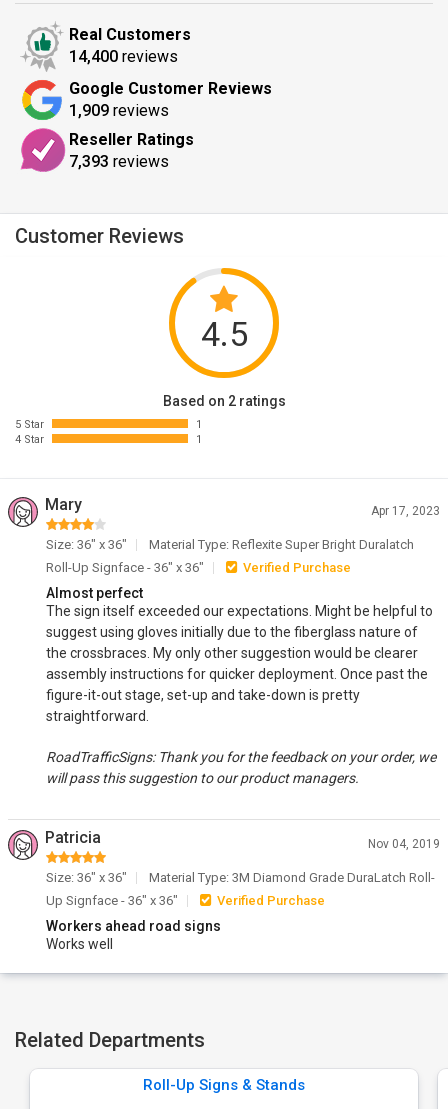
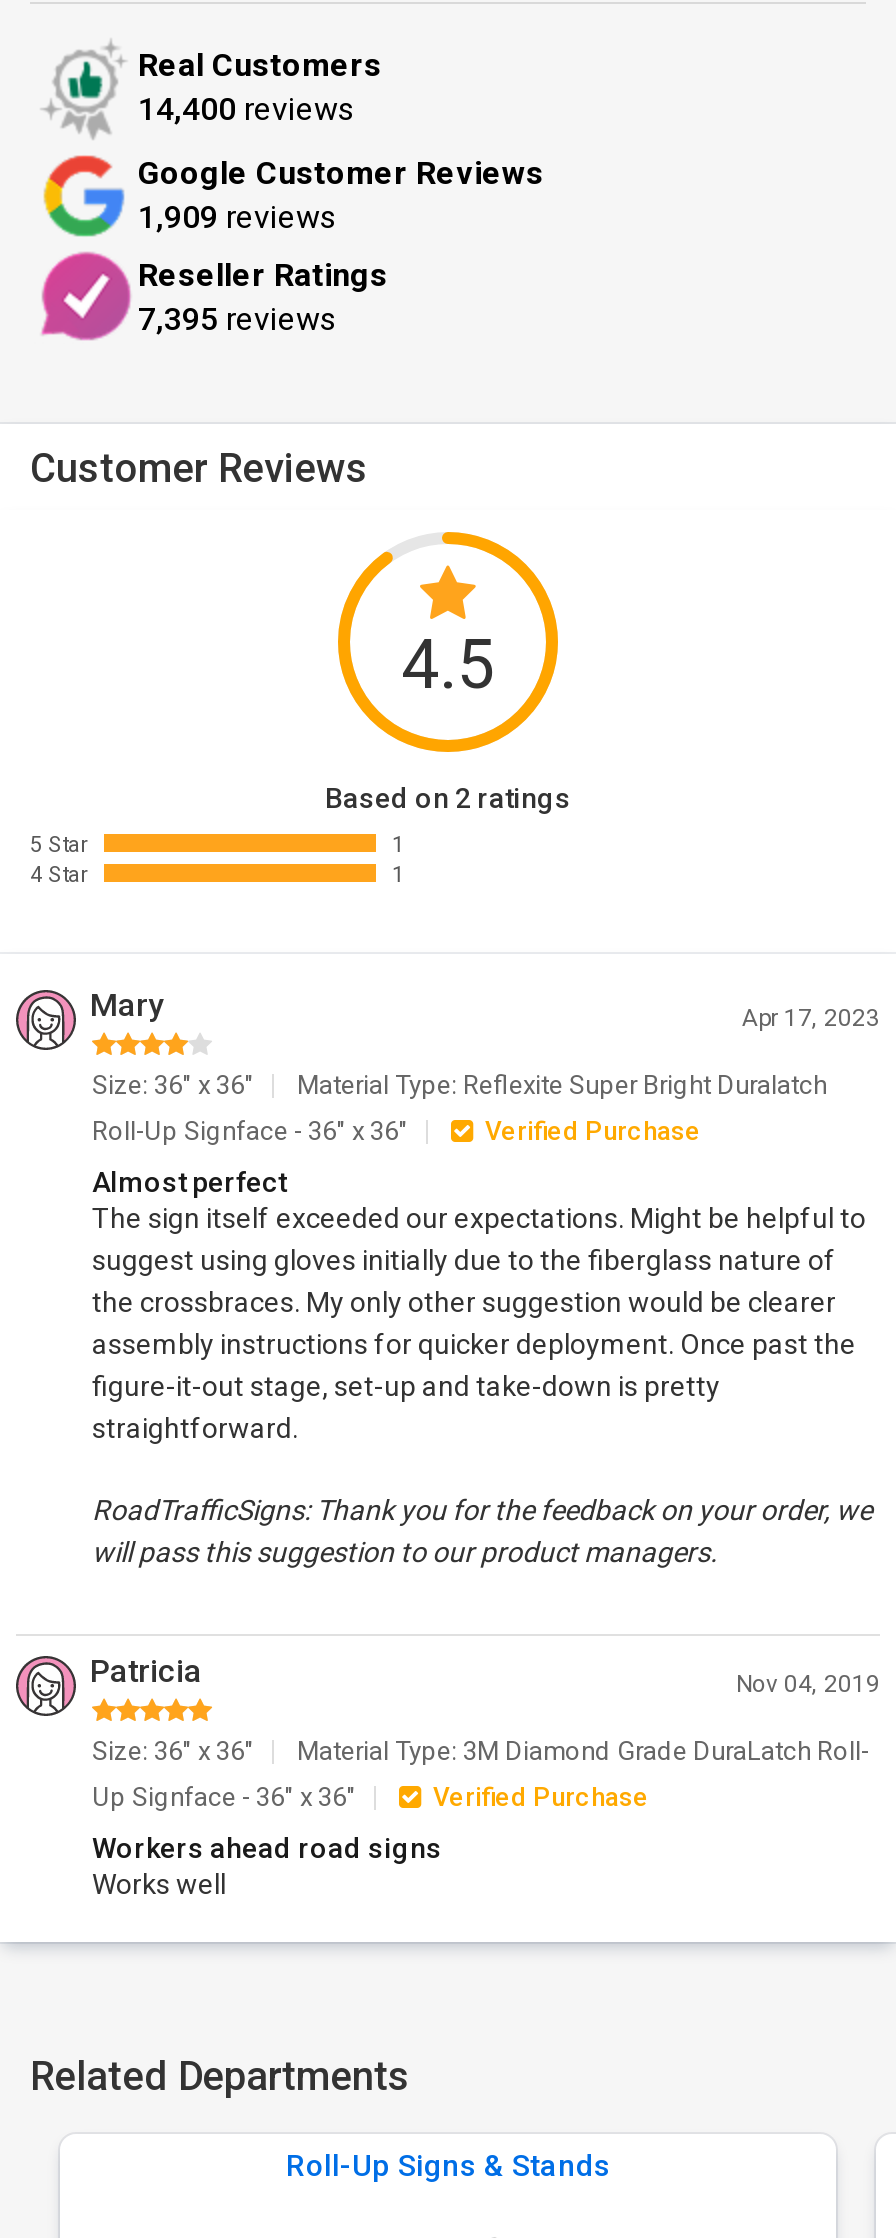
[69,151,169,170] 7,393 reviews -> [138,299,338,337] 7,395 reviews

